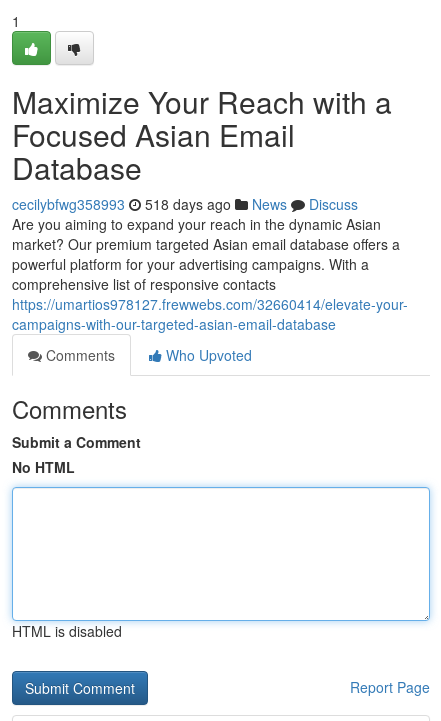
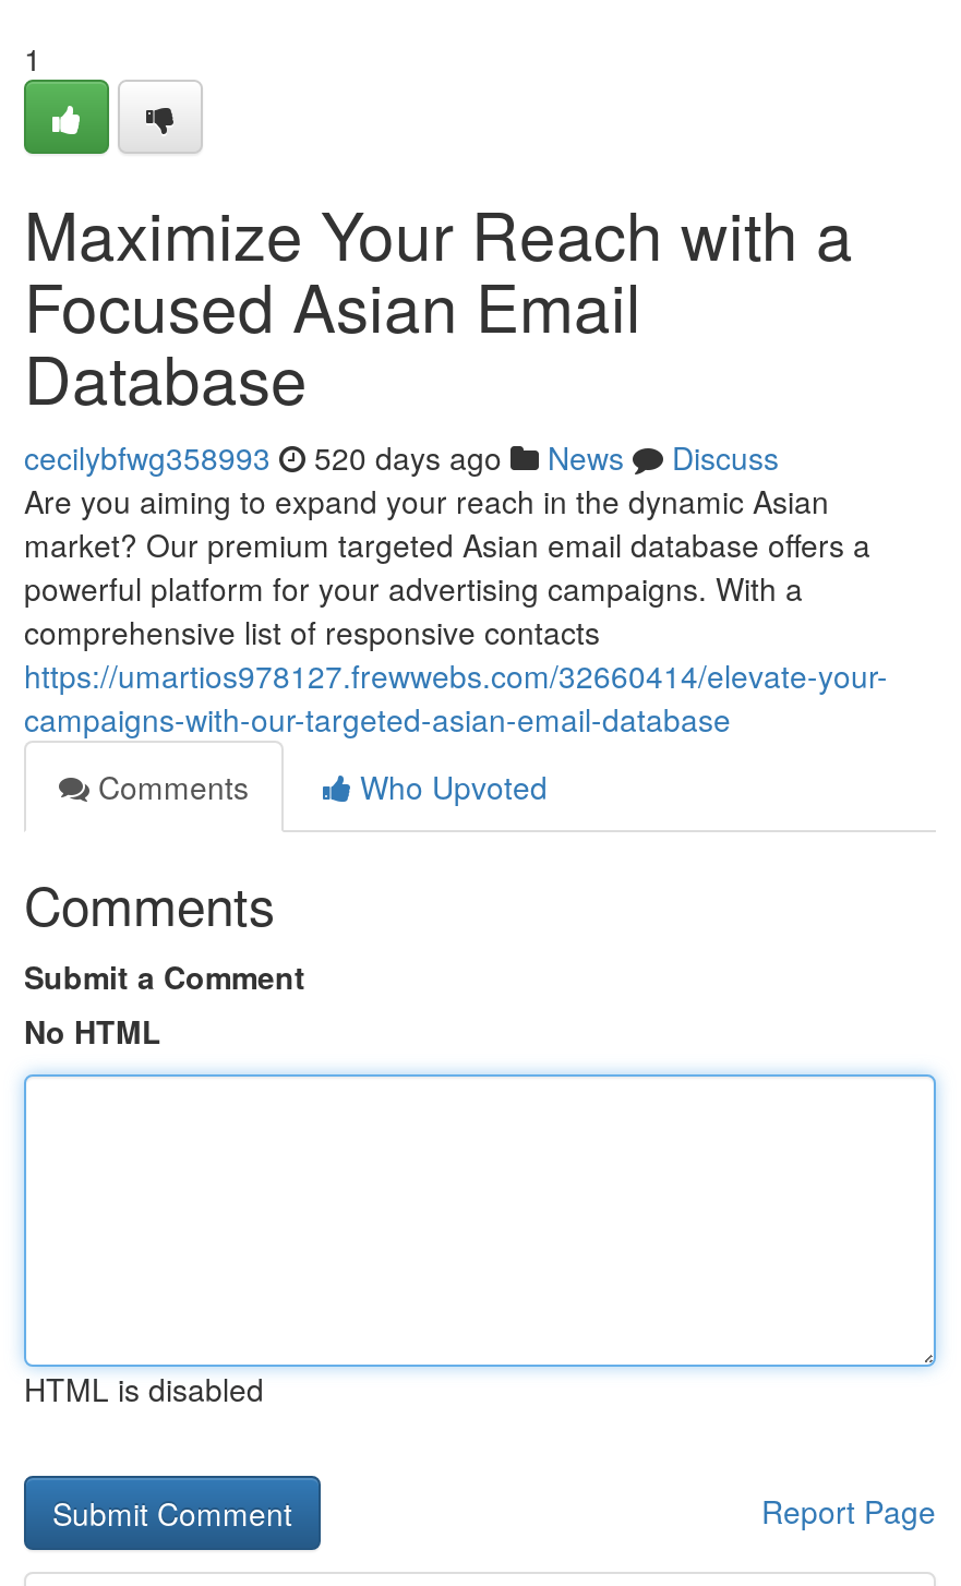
[12,194,358,214] cecilybfwg358993 518 days ago News Discuss -> [24,435,779,479] cecilybfwg358993 520 days ago News Discuss

